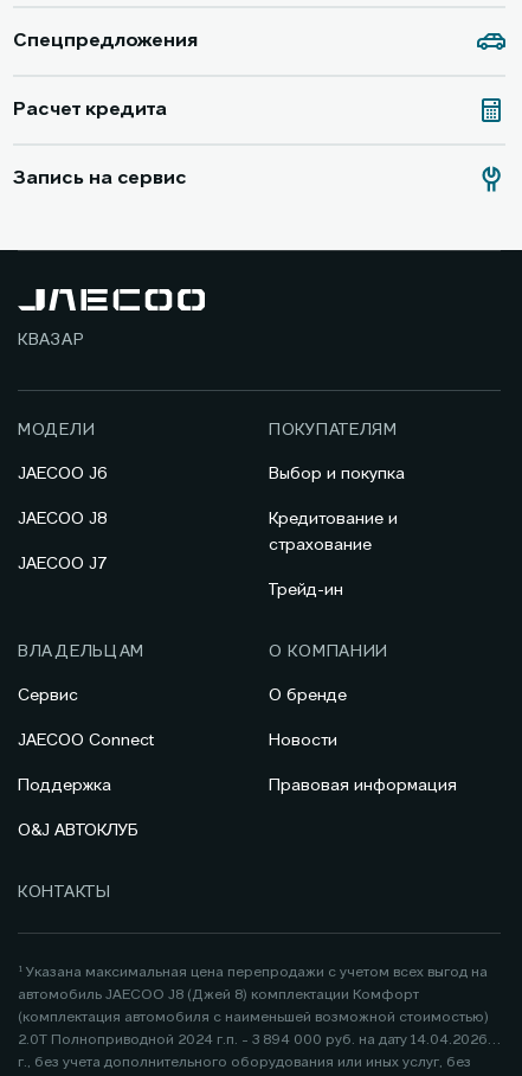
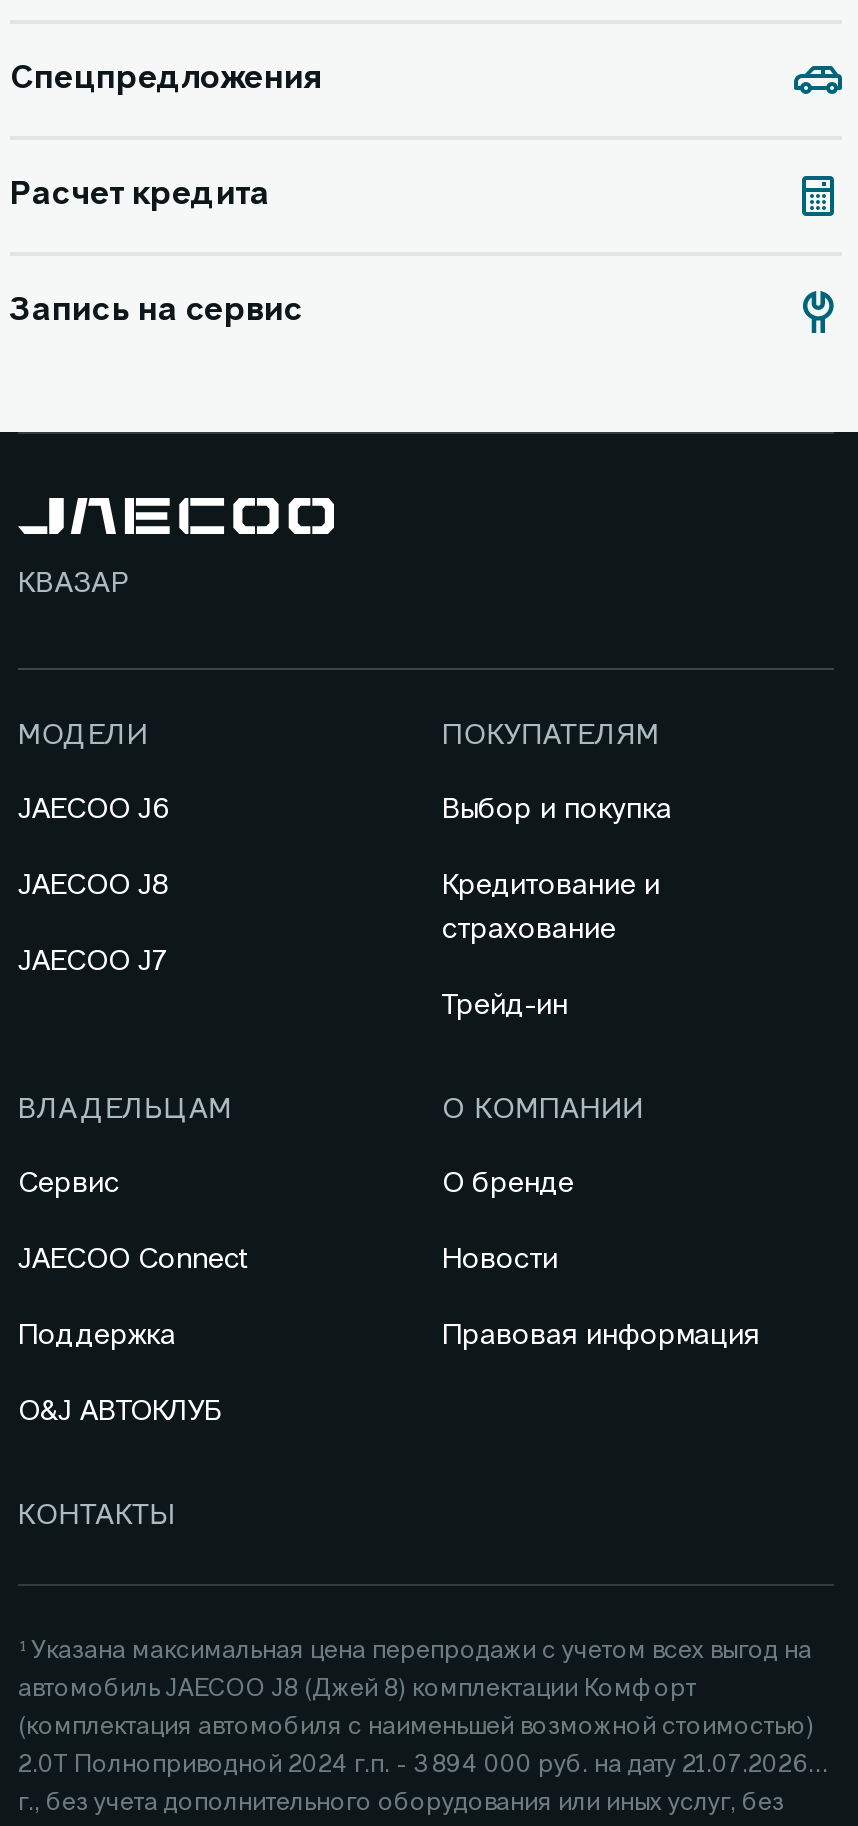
[18,1033,488,1048] 2.0Т Полноприводной 2024 г.п. - 3 894 000 руб. на дату 14.04.2026 -> [18,1754,808,1778] 2.0Т Полноприводной 2024 г.п. - 3 894 000 руб. на дату 21.07.2026

